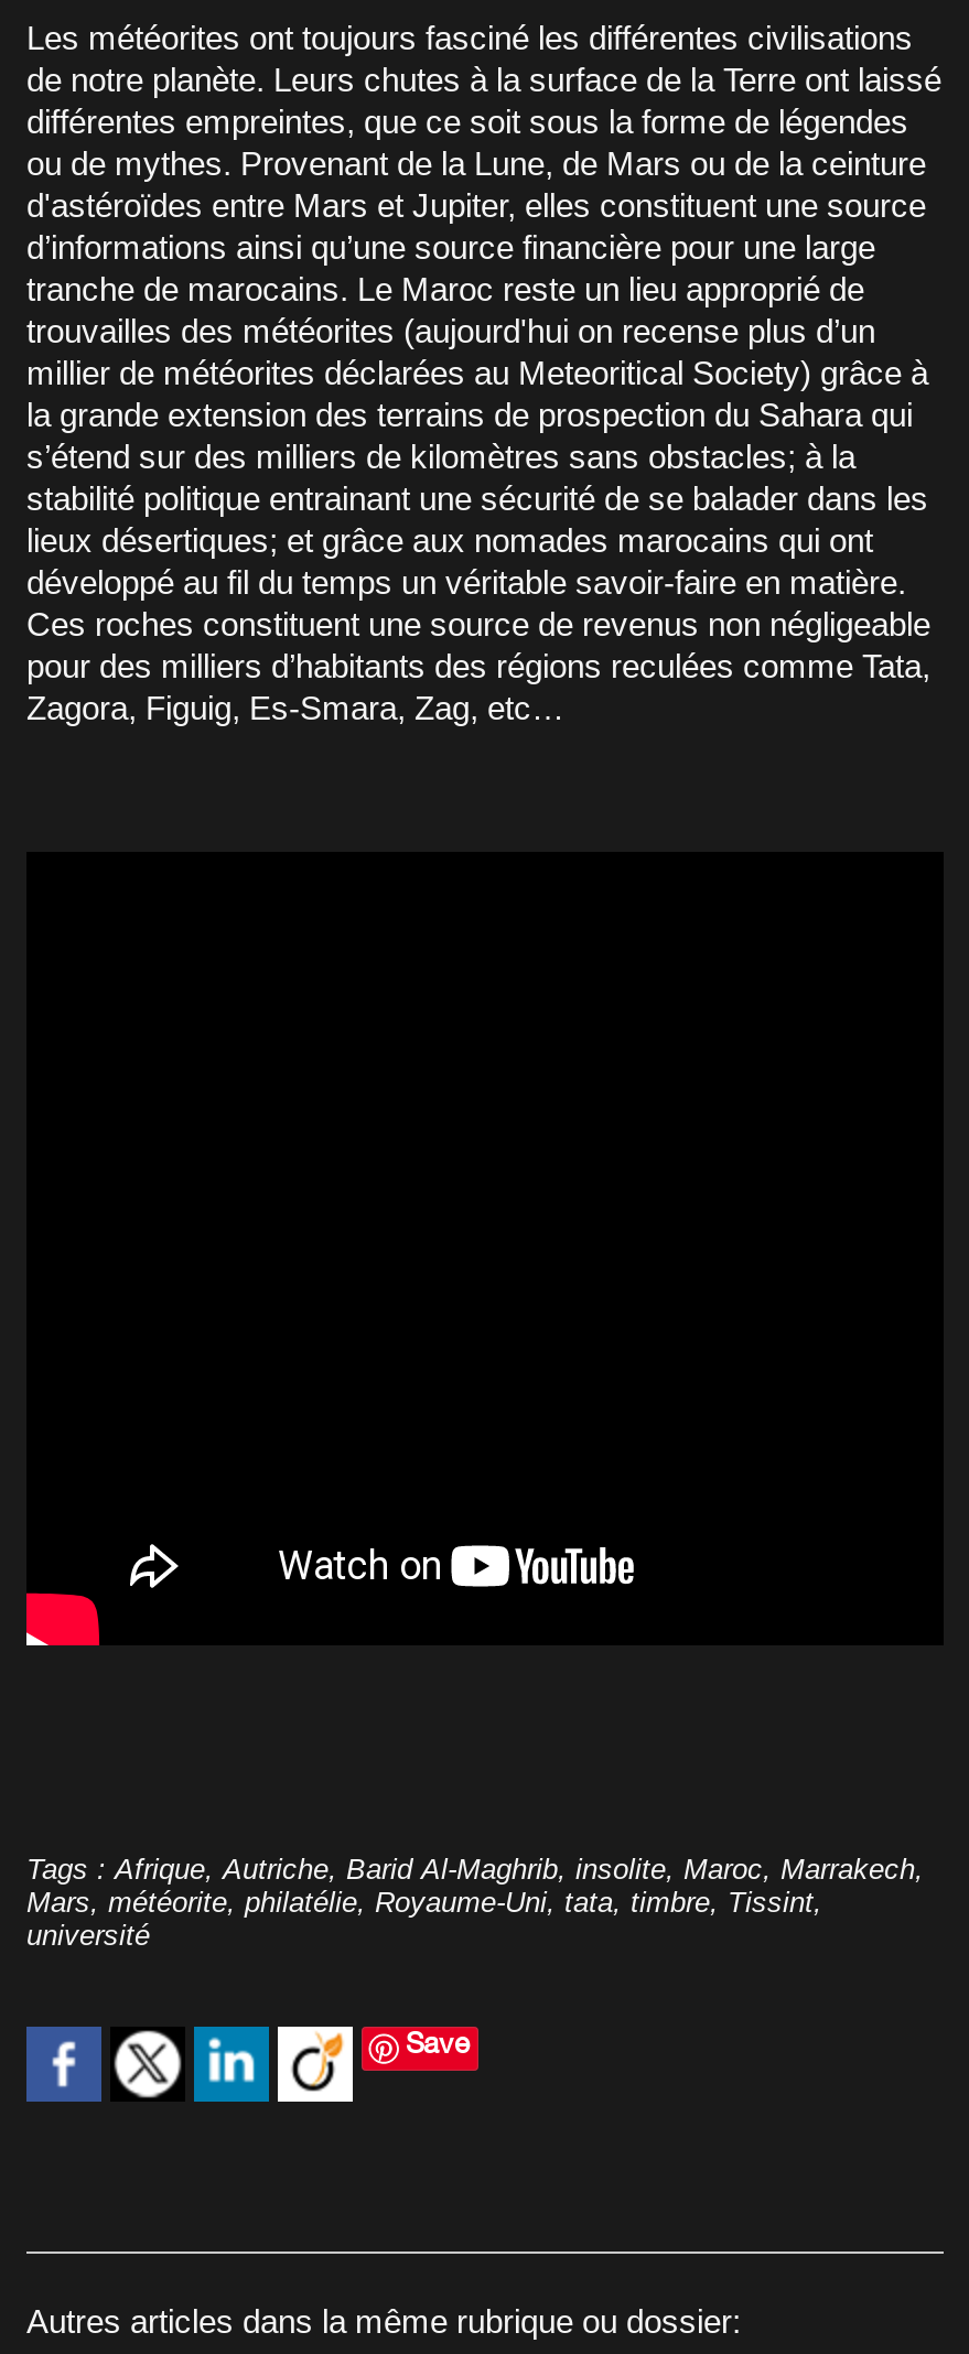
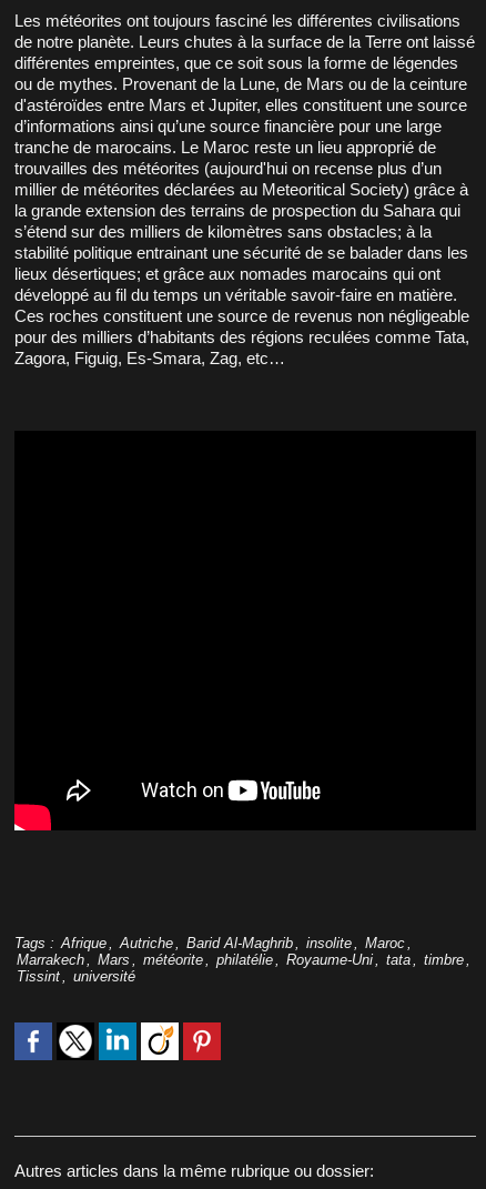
[26,1853,924,2060] Tags: Afrique, Autriche, Barid Al-Maghrib, insolite, Maroc, Marrakech, | Mars, météorite, philatélie, Royaume-Uni, tata, timbre, Tissint, | université | Save -> [14,935,470,985] Tags: Afrique , Autriche , Barid Al-Maghrib , insolite , Maroc , | Marrakech , Mars , météorite , philatélie , Royaume-Uni , tata , timbre , | Tissint , université
[362,2029,437,2102] [image] -> [182,1024,222,1061] [image]

